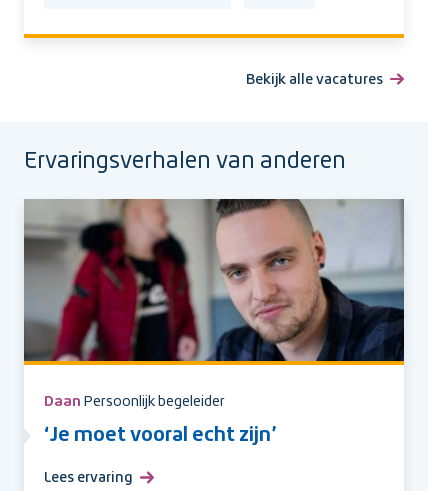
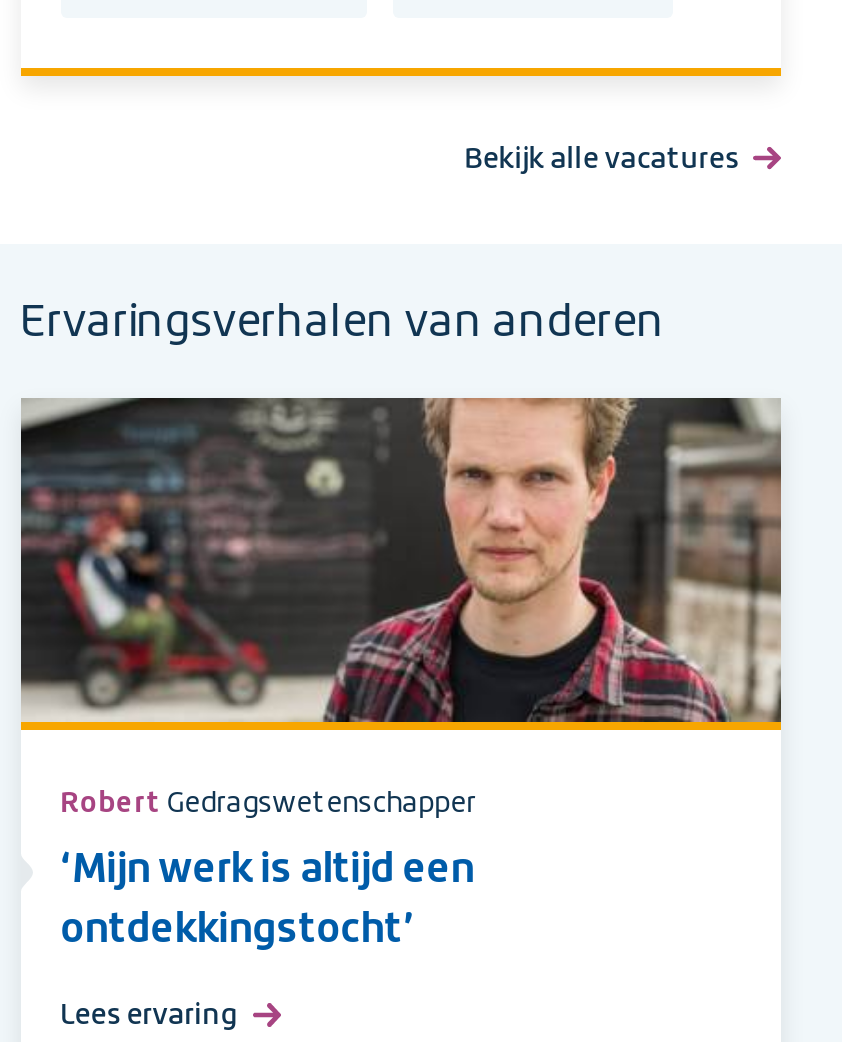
[23,198,405,409] [image] | Daan Persoonlijk begeleider -> [21,396,783,818] [image] | Robert Gedragswetenschapper
[44,426,277,445] ‘Je moet vooral echt zijn’ -> [60,852,474,950] ‘Mijn werk is altijd een | ontdekkingstocht’

